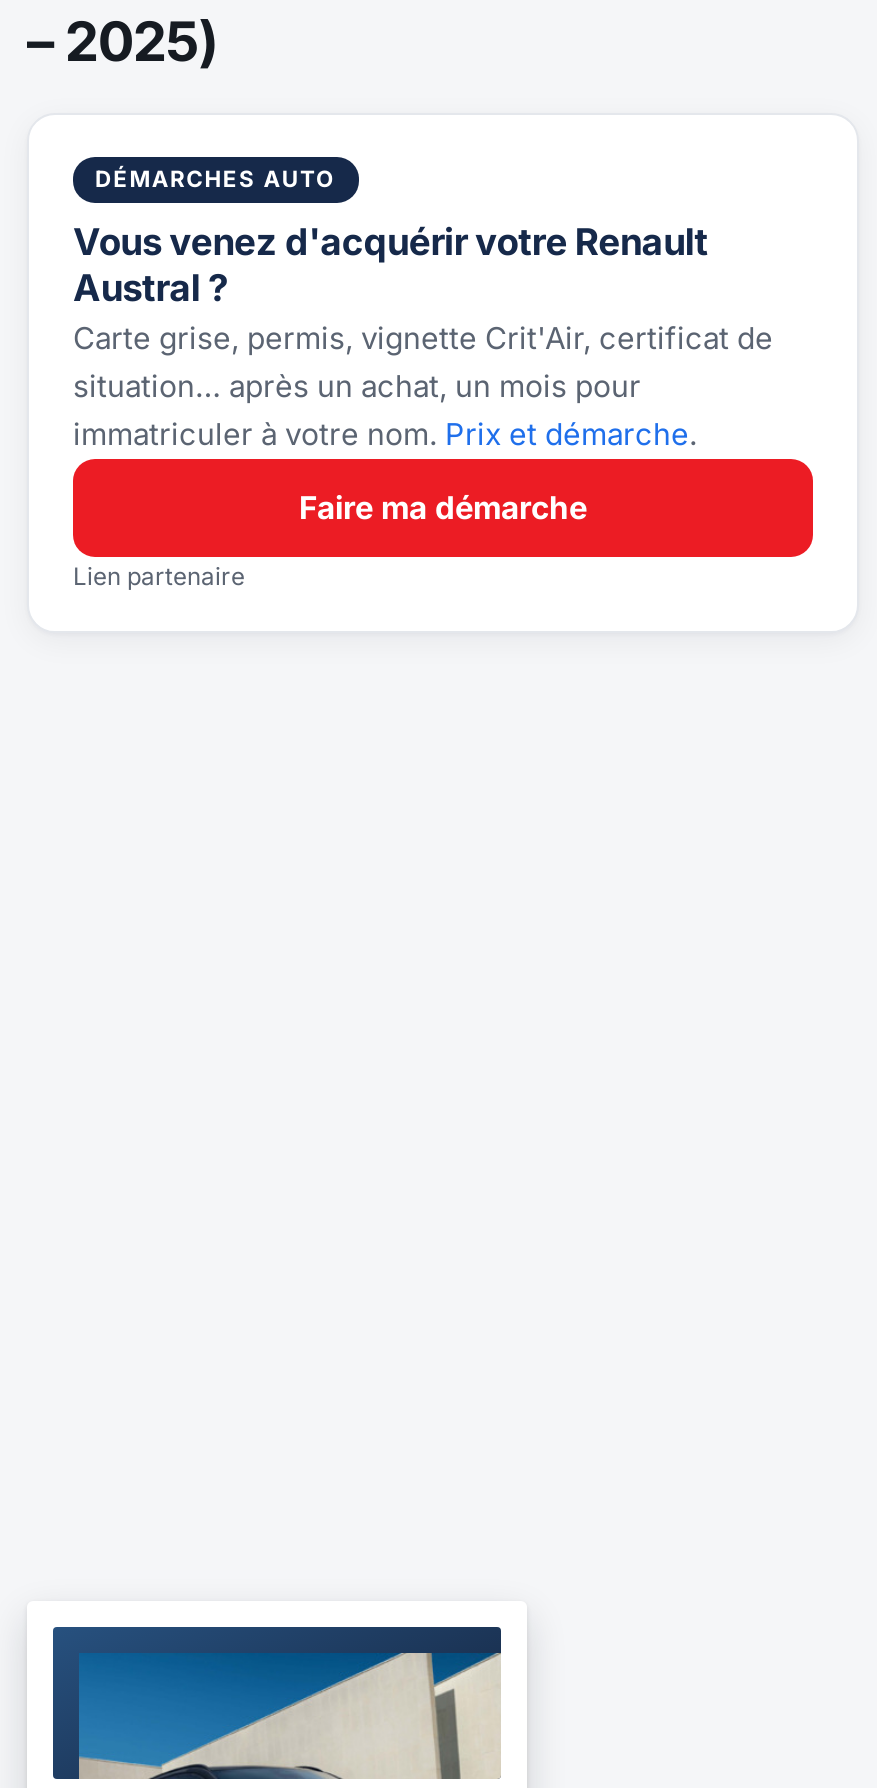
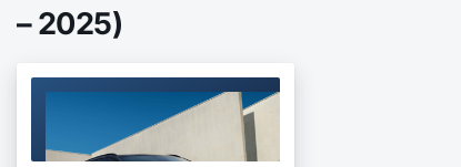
[73,165,773,591] DÉMARCHES AUTO | Vous venez d'acquérir votre Renault | Austral ? | Carte grise, permis, vignette Crit'Air, certificat de | situation… après un achat, un mois pour | immatriculer à votre nom. Prix et démarche. | Faire ma démarche | Lien partenaire -> none

